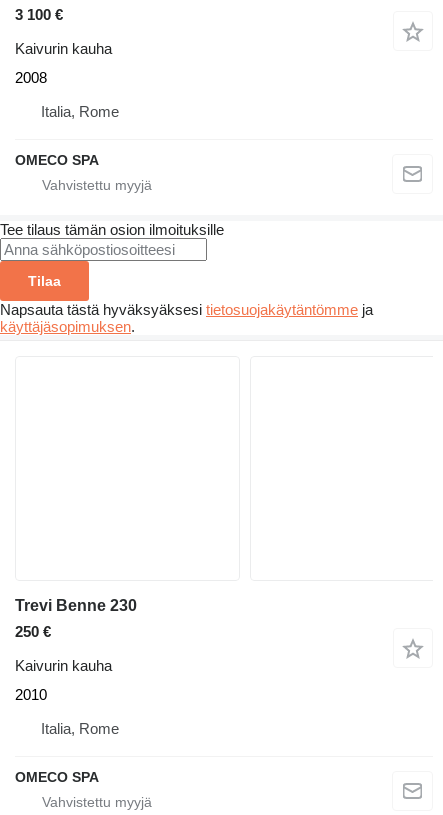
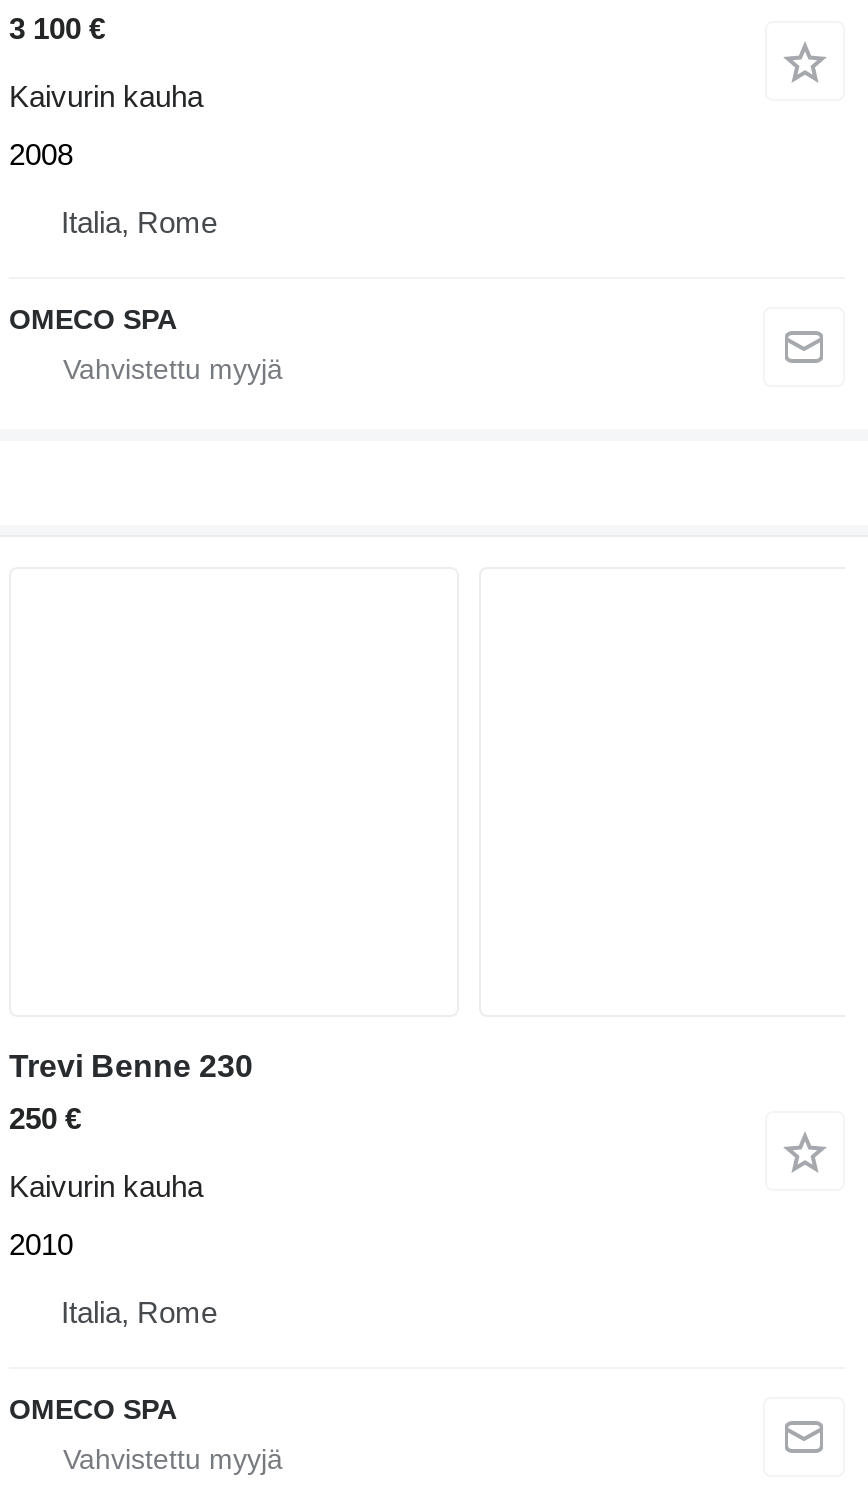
[0,221,373,335] Tee tilaus tämän osion ilmoituksille | Tilaa | Napsauta tästä hyväksyäksesi tietosuojakäytäntömme ja | käyttäjäsopimuksen. -> none

